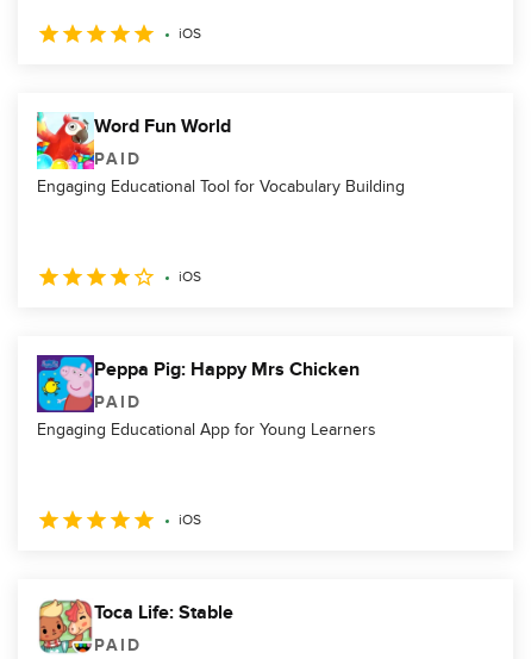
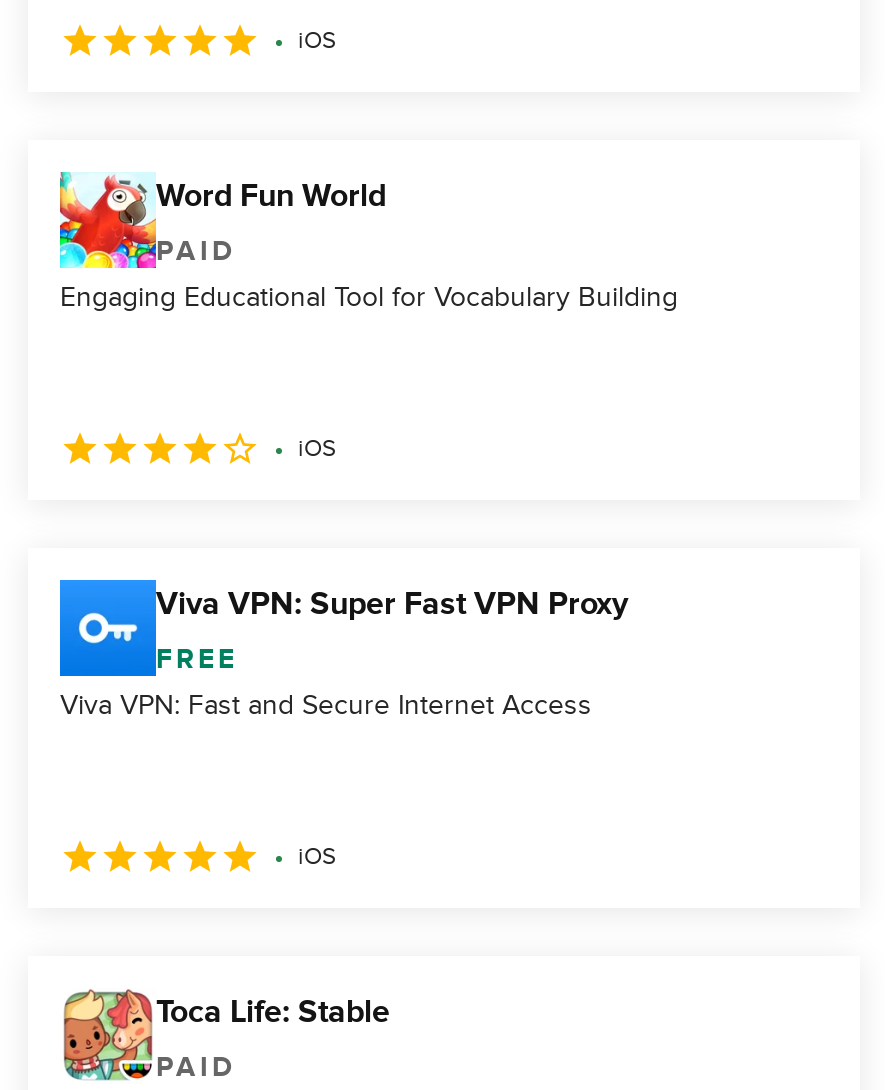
[36,354,376,440] [image] | Peppa Pig: Happy Mrs Chicken | PAID | Engaging Educational App for Young Learners -> [58,578,628,722] [image] | Viva VPN: Super Fast VPN Proxy | FREE | Viva VPN: Fast and Secure Internet Access

